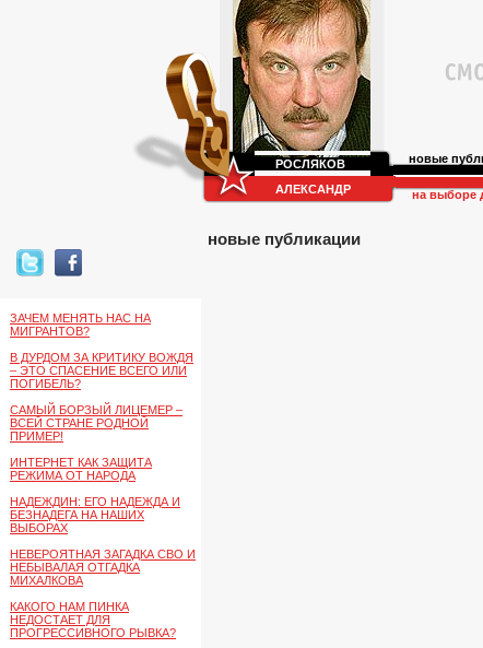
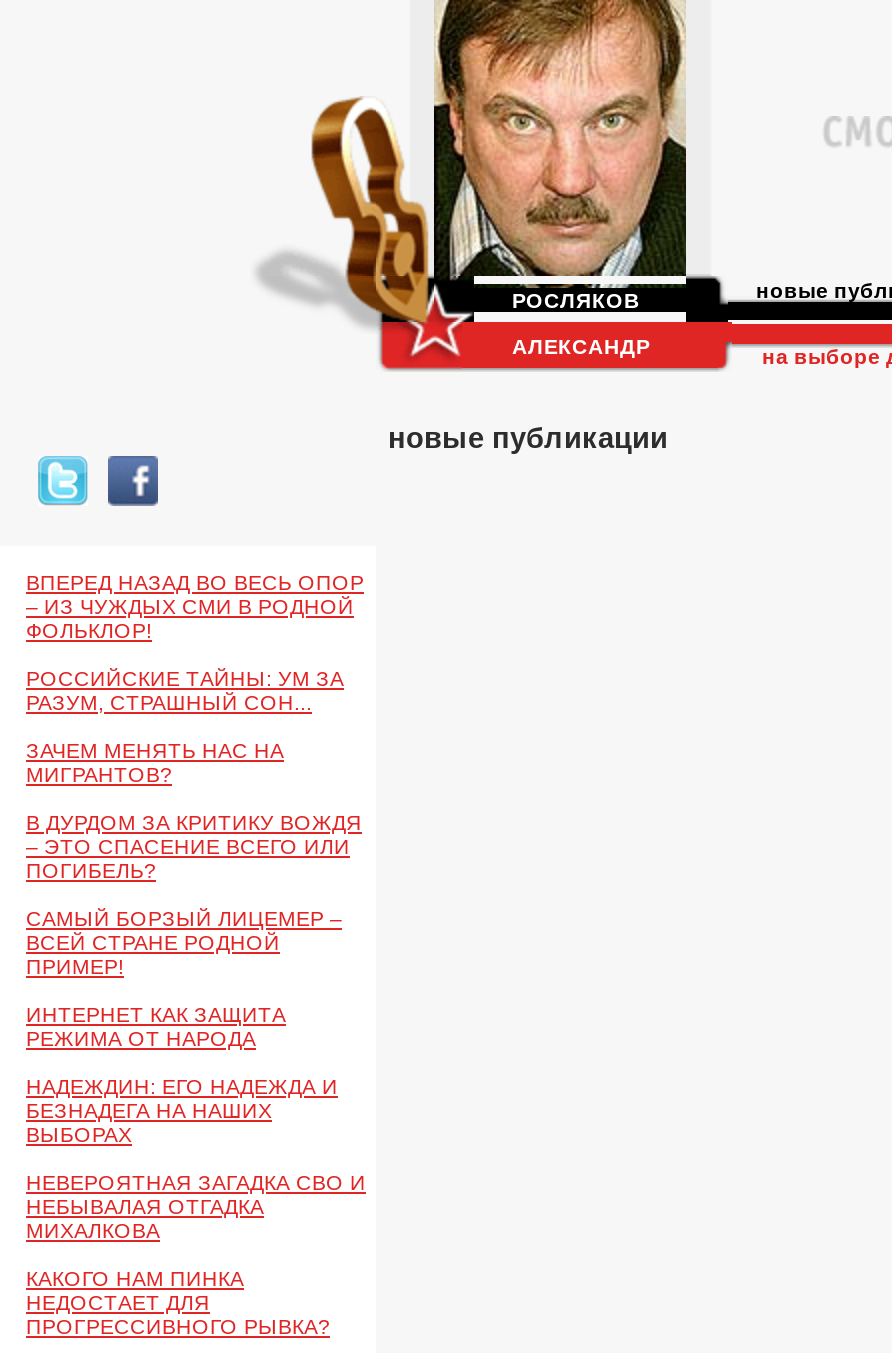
none -> [26,570,364,714] ВПЕРЕД НАЗАД ВО ВЕСЬ ОПОР | – ИЗ ЧУЖДЫХ СМИ В РОДНОЙ | ФОЛЬКЛОР! | РОССИЙСКИЕ ТАЙНЫ: УМ ЗА | РАЗУМ, СТРАШНЫЙ СОН...

